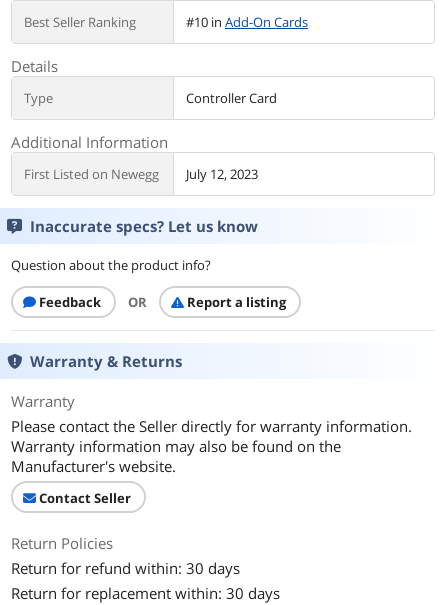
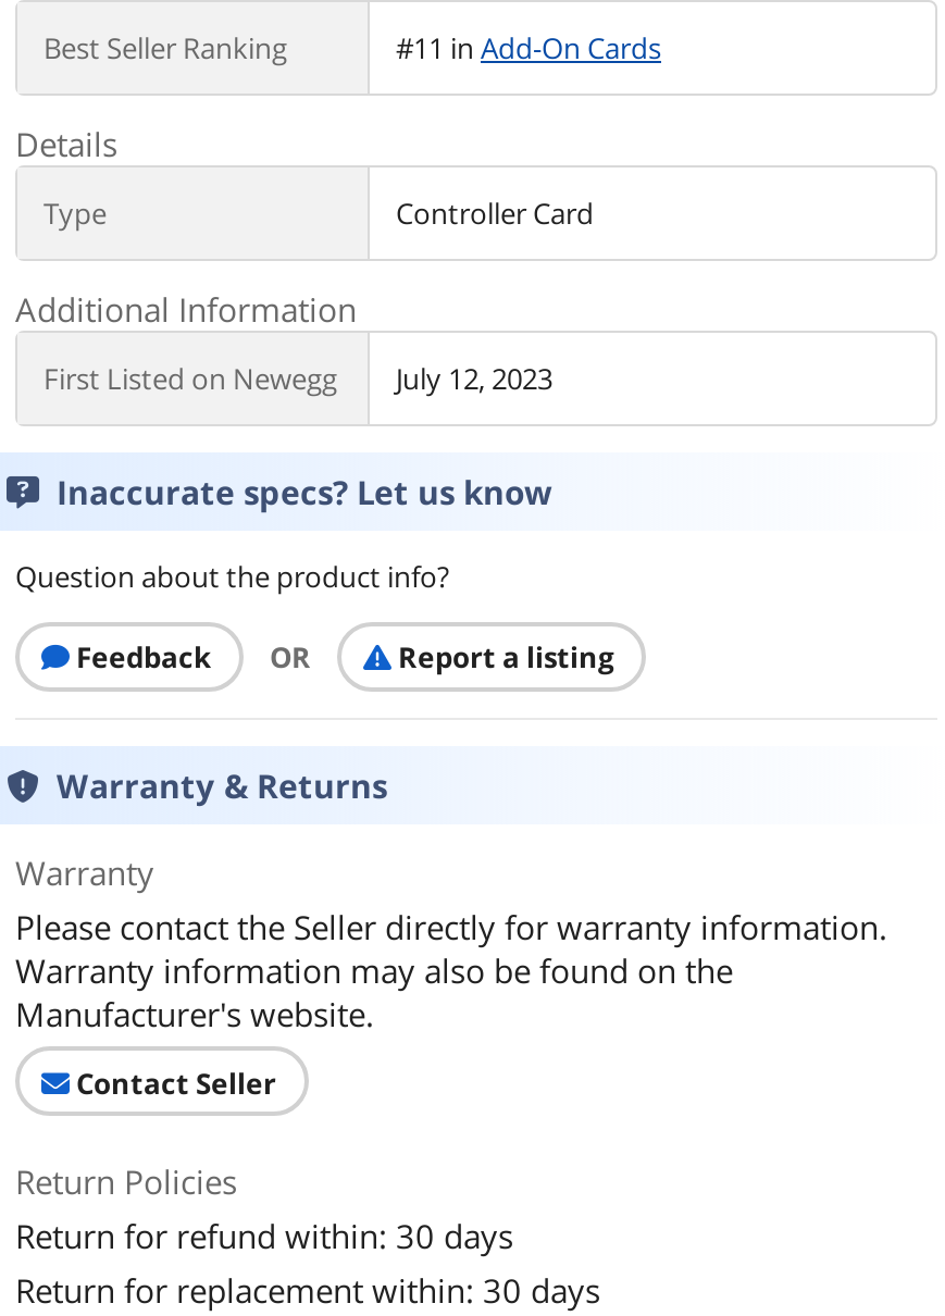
[186,13,308,31] #10 in Add-On Cards -> [396,27,661,67] #11 in Add-On Cards

